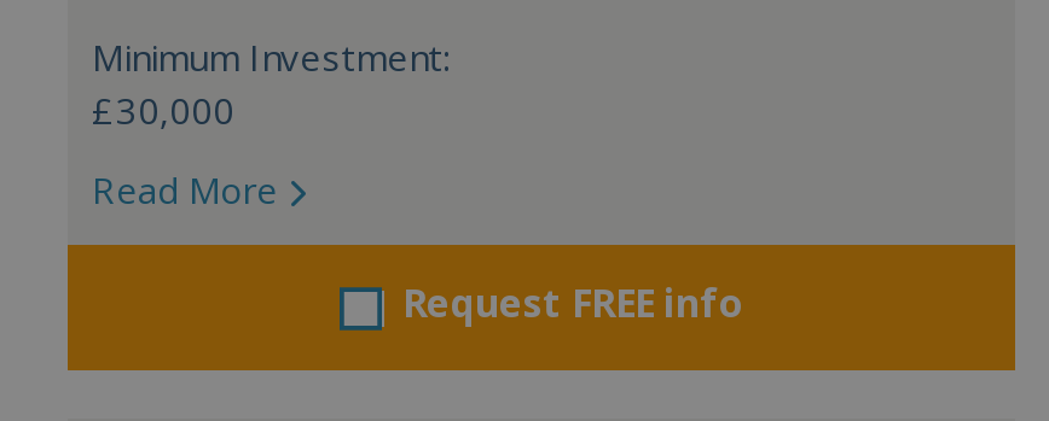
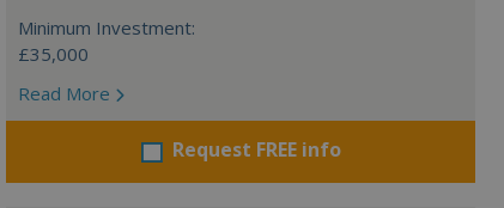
[92,86,234,135] £30,000 -> [18,42,89,66] £35,000

